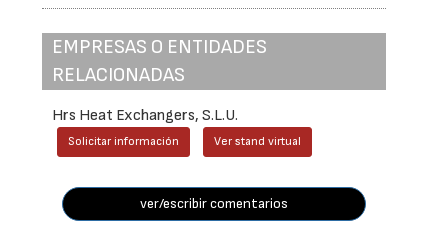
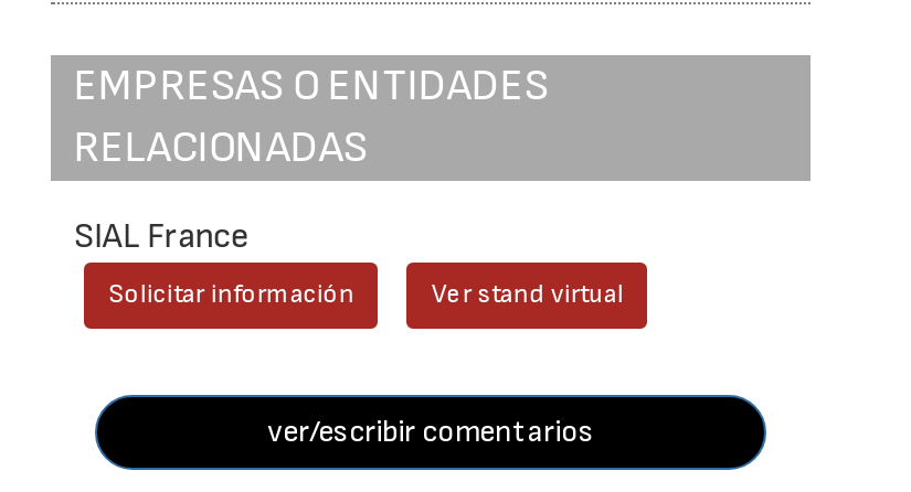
[52,106,238,125] Hrs Heat Exchangers, S.L.U. -> [74,217,248,259] SIAL France

